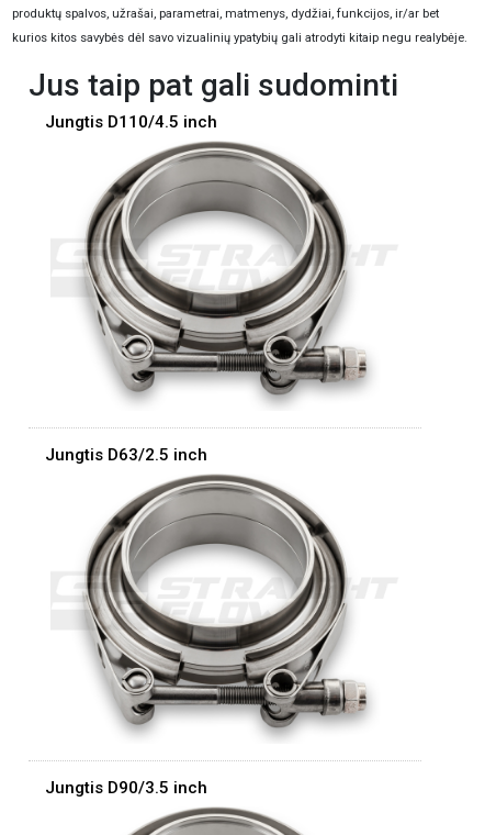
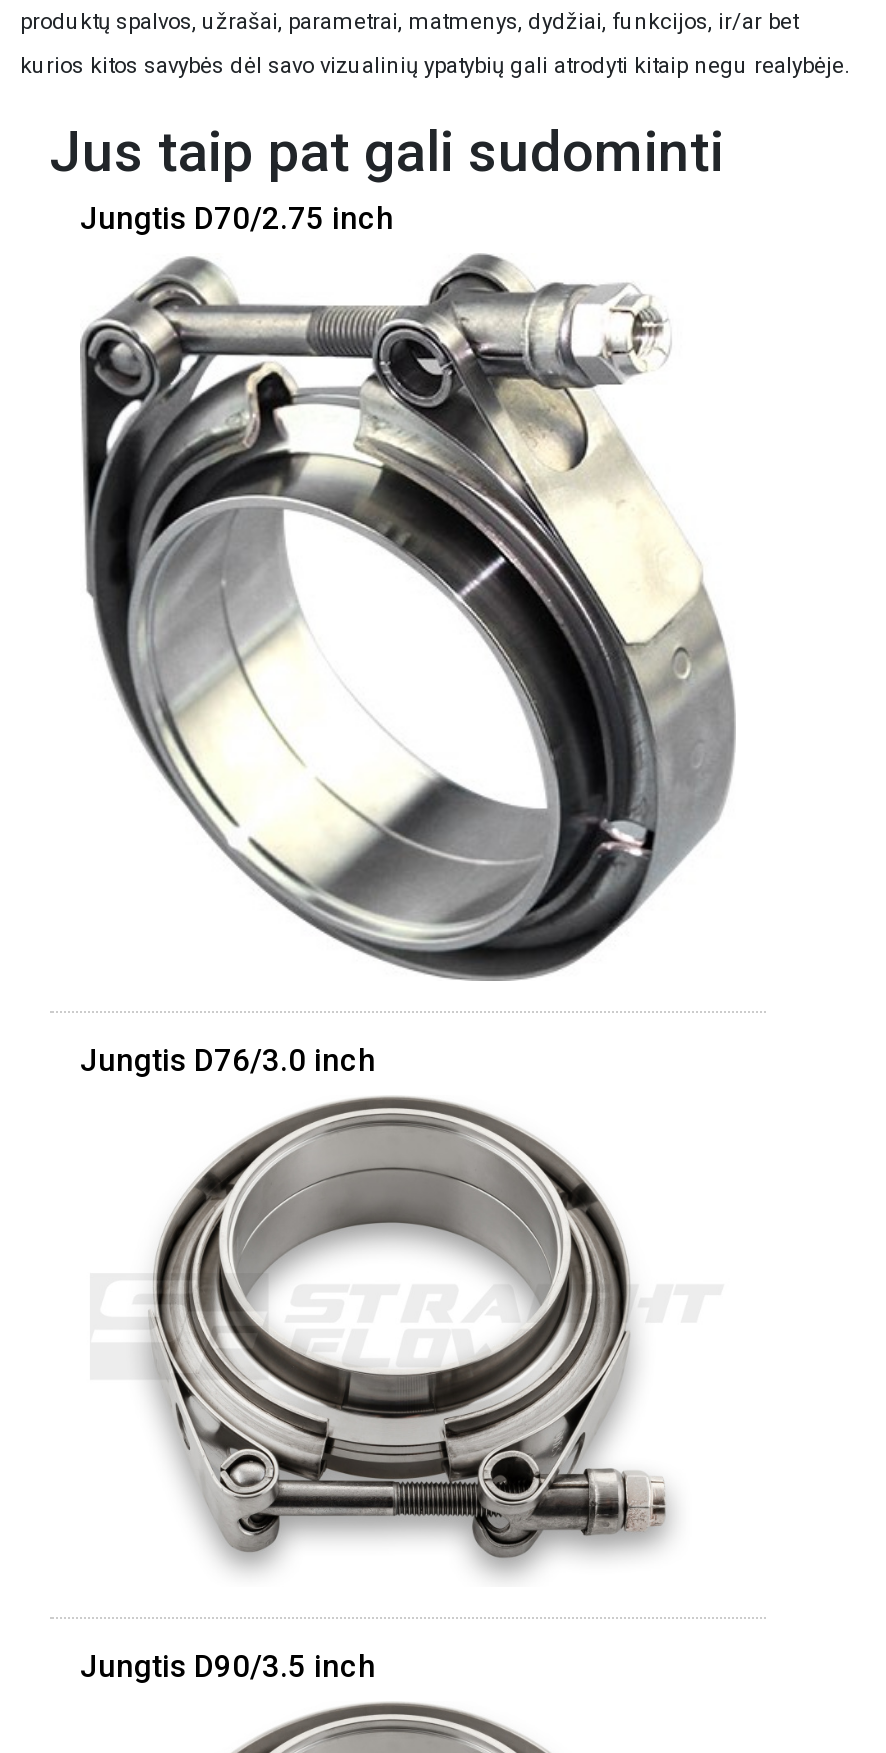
[45,112,217,132] Jungtis D110/4.5 inch -> [80,201,394,237] Jungtis D70/2.75 inch
[45,141,388,465] [image] | Jungtis D63/2.5 inch -> [80,253,736,1079] [image] | Jungtis D76/3.0 inch

